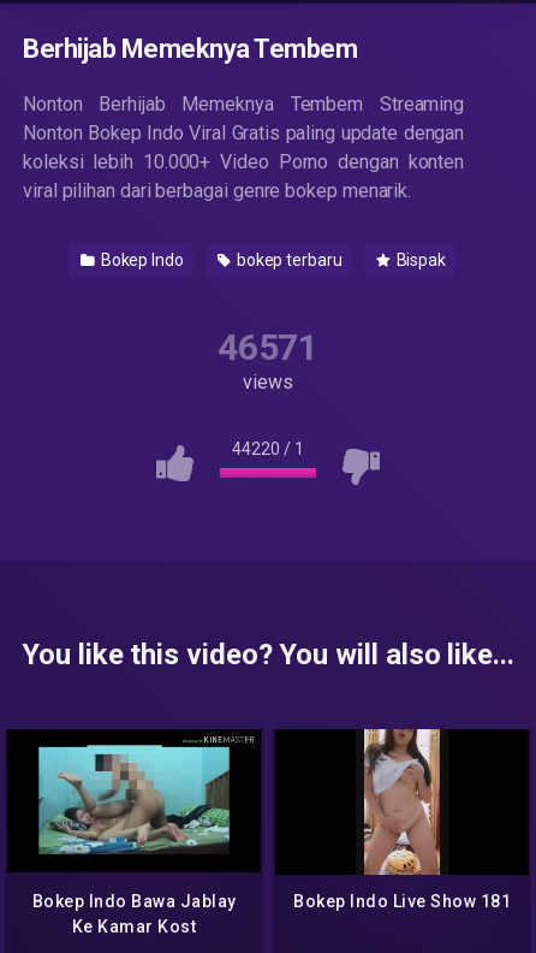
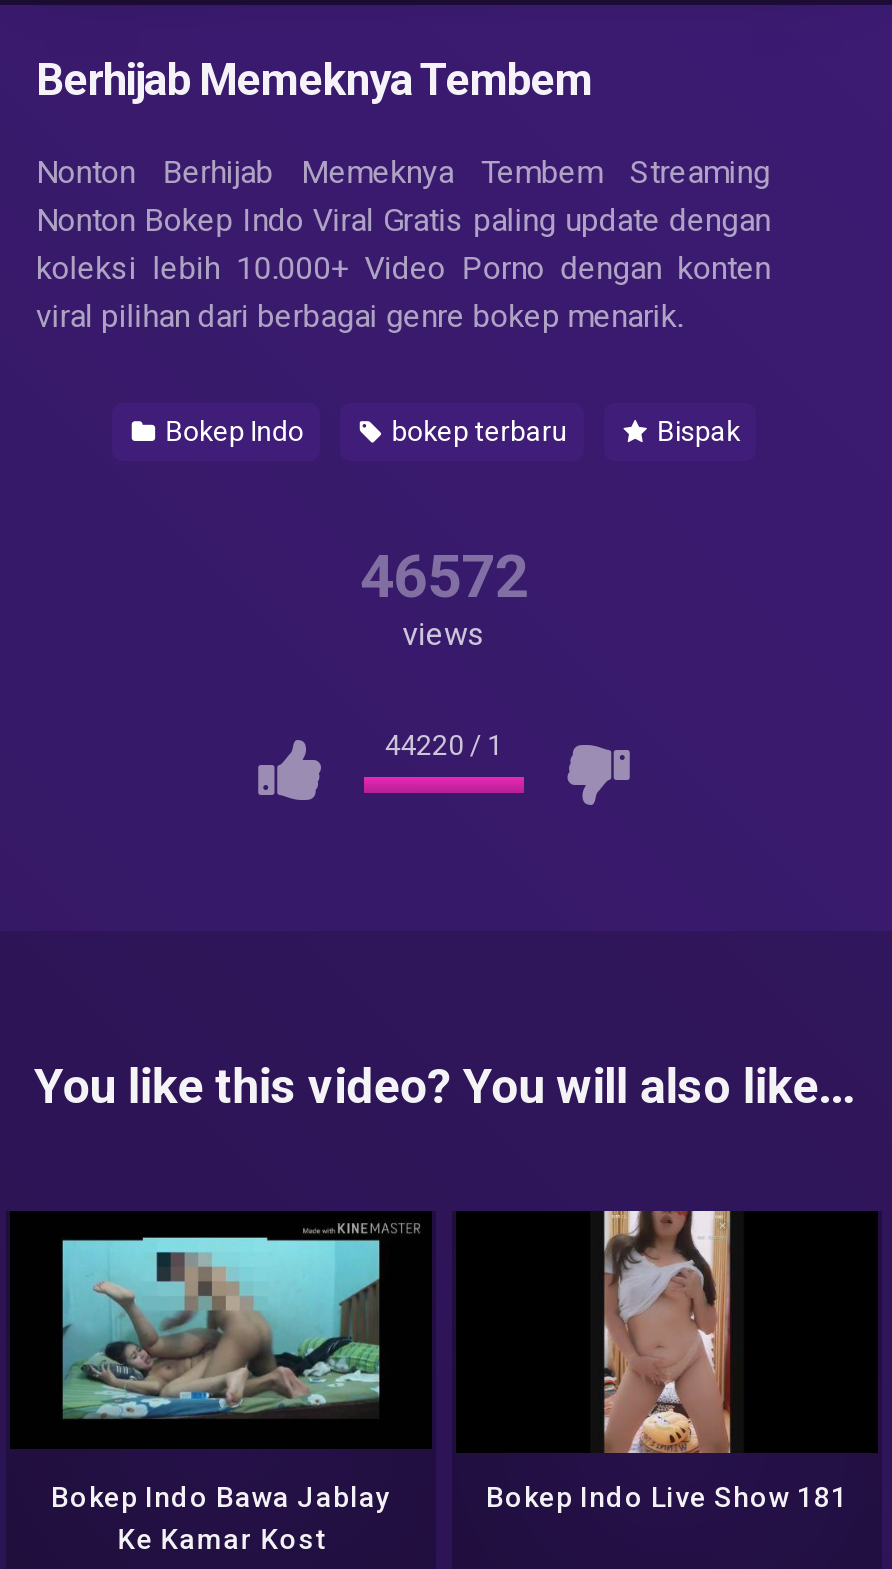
[217,326,319,368] 46571 -> [359,541,529,611] 46572

